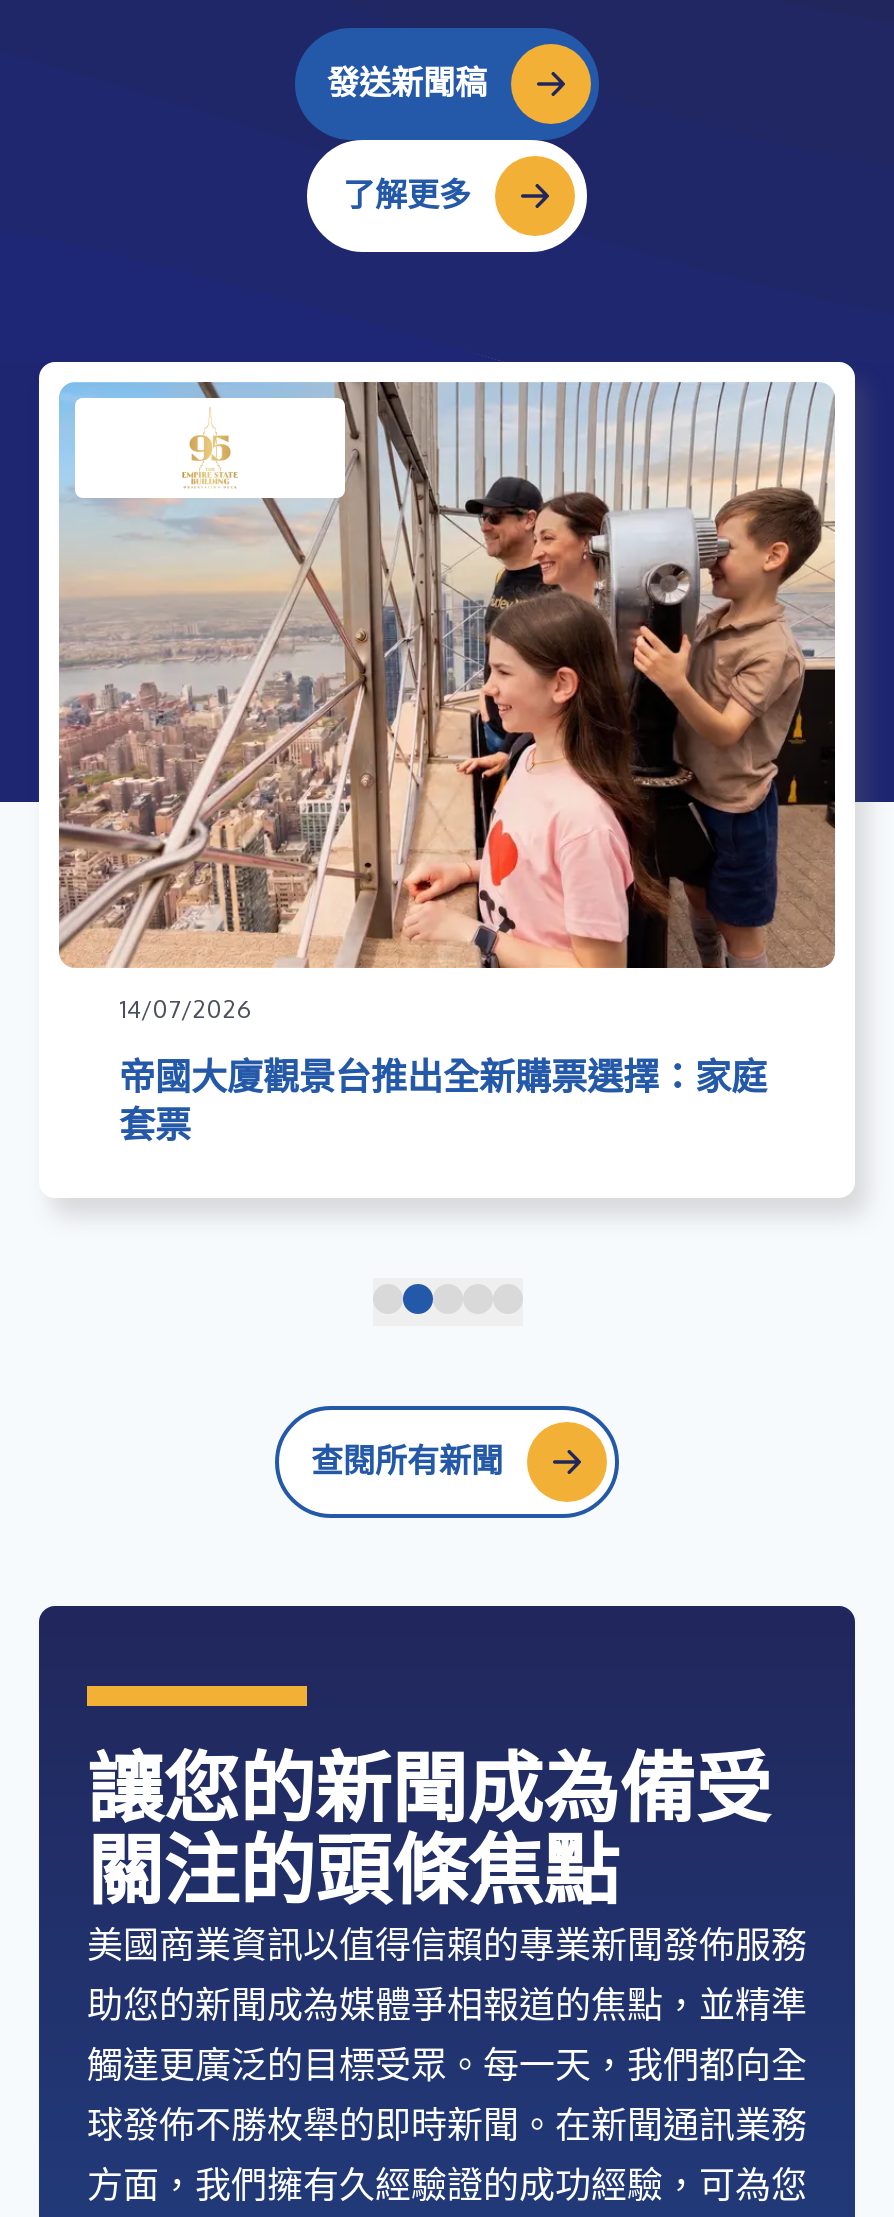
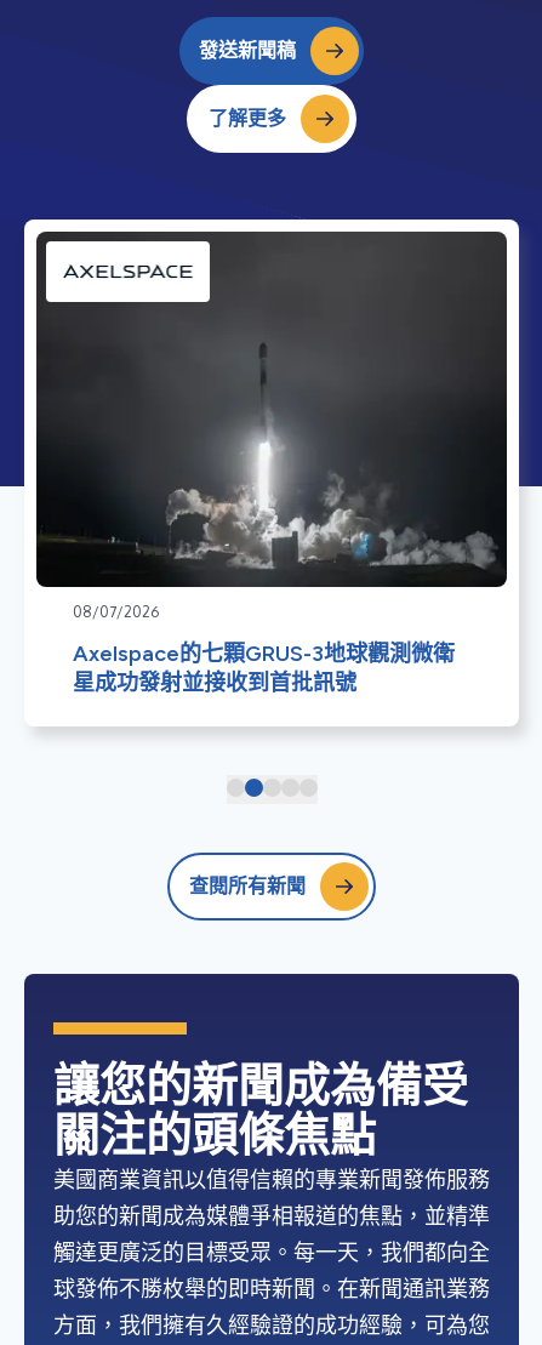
[57,382,837,1024] [image] | 14/07/2026 -> [35,230,508,621] [image] | 08/07/2026
[119,1056,767,1148] 帝國大廈觀景台推出全新購票選擇：家庭 | 套票 -> [73,640,455,696] Axelspace的七顆GRUS-3地球觀測微衛 | 星成功發射並接收到首批訊號

